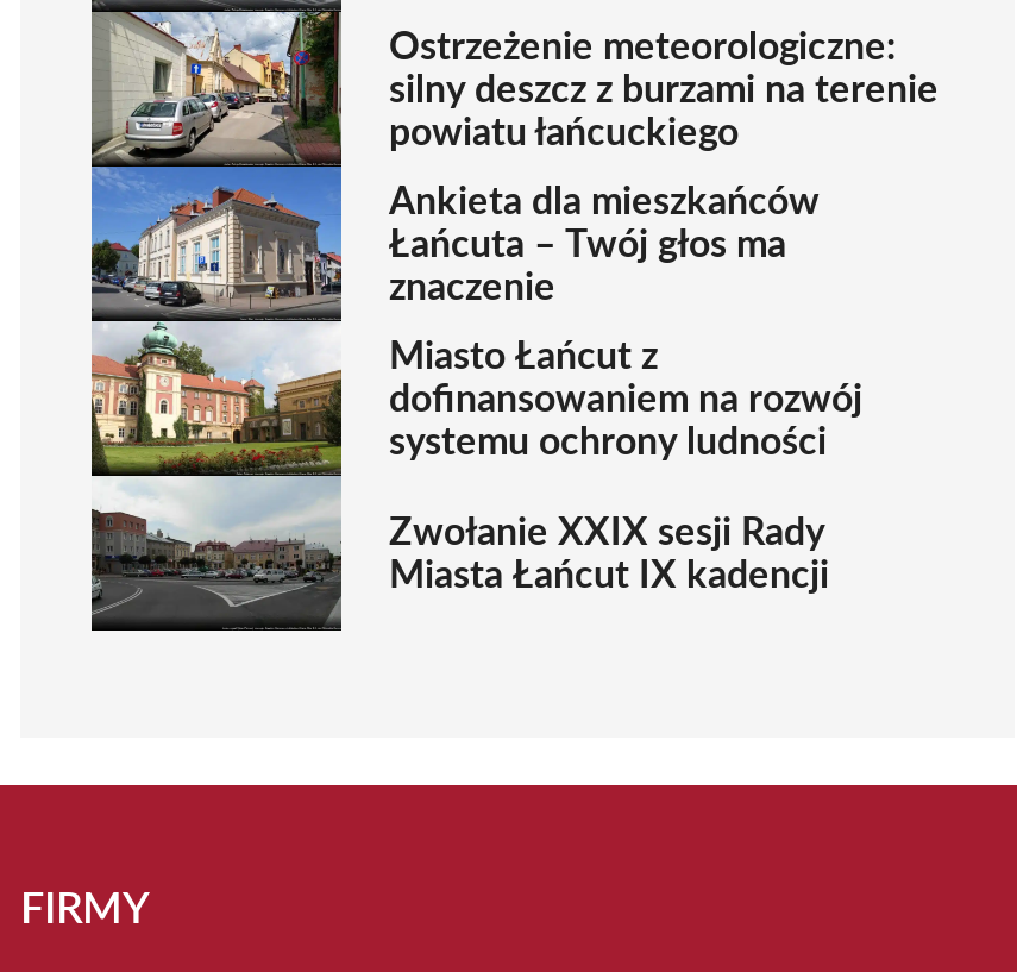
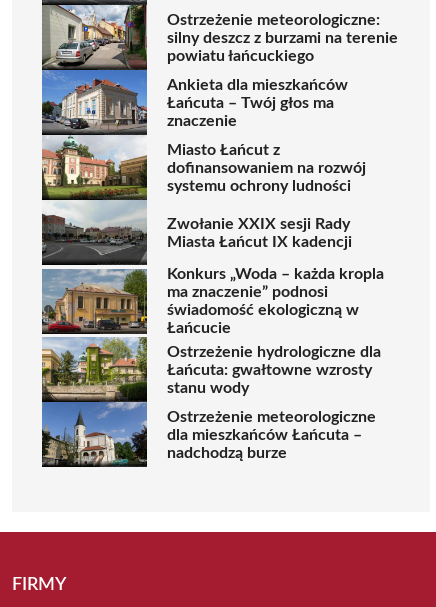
none -> [41,266,384,466] [image] | Konkurs „Woda – każda kropla | ma znaczenie” podnosi | świadomość ekologiczną w | Łańcucie | Ostrzeżenie hydrologiczne dla | Łańcuta: gwałtowne wzrosty | stanu wody | Ostrzeżenie meteorologiczne | dla mieszkańców Łańcuta – | nadchodzą burze

